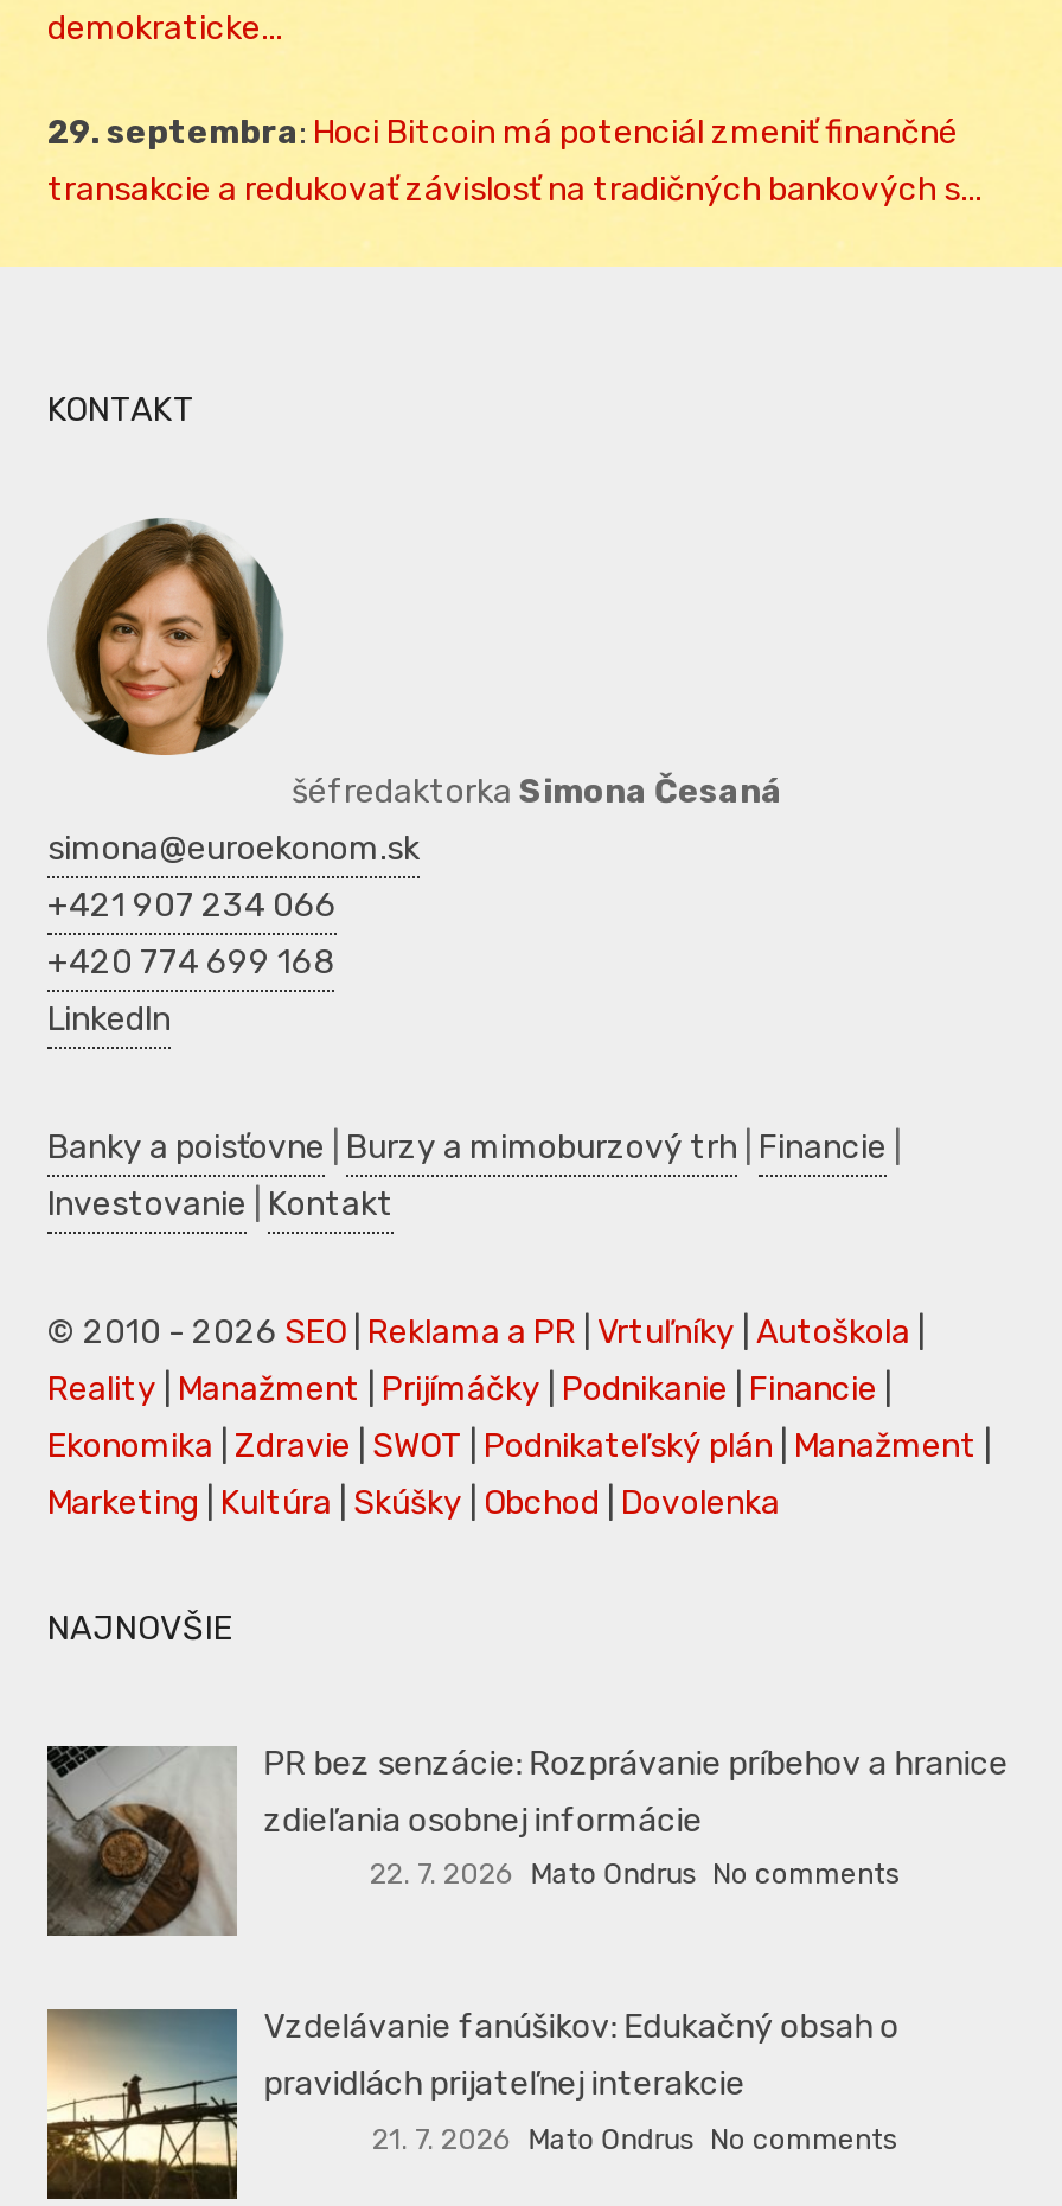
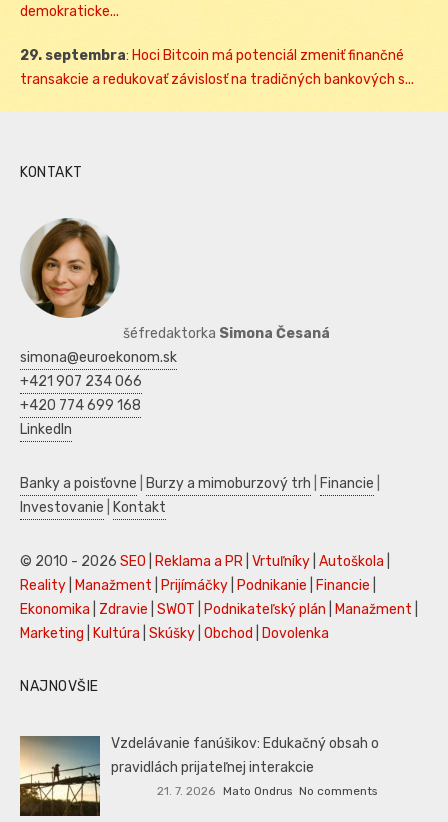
[45,1743,1008,1935] [image] | PR bez senzácie: Rozprávanie príbehov a hranice | zdieľania osobnej informácie | 22. 7. 2026 Mato Ondrus No comments -> none

